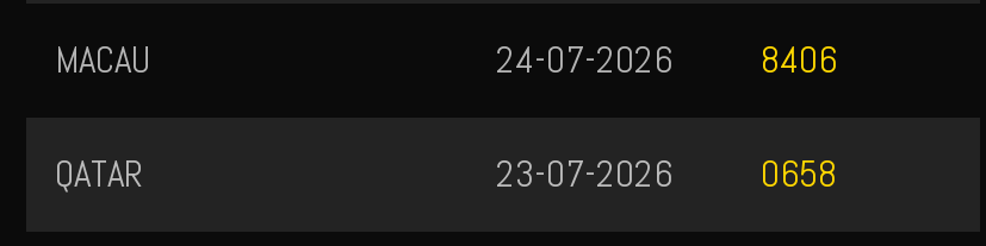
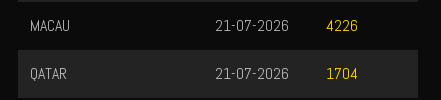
[496,36,672,83] 24-07-2026 -> [215,15,289,35] 21-07-2026
[761,37,837,84] 8406 -> [326,16,358,36] 4226
[496,150,672,197] 23-07-2026 -> [215,63,289,83] 21-07-2026
[761,151,837,198] 0658 -> [326,64,358,84] 1704

